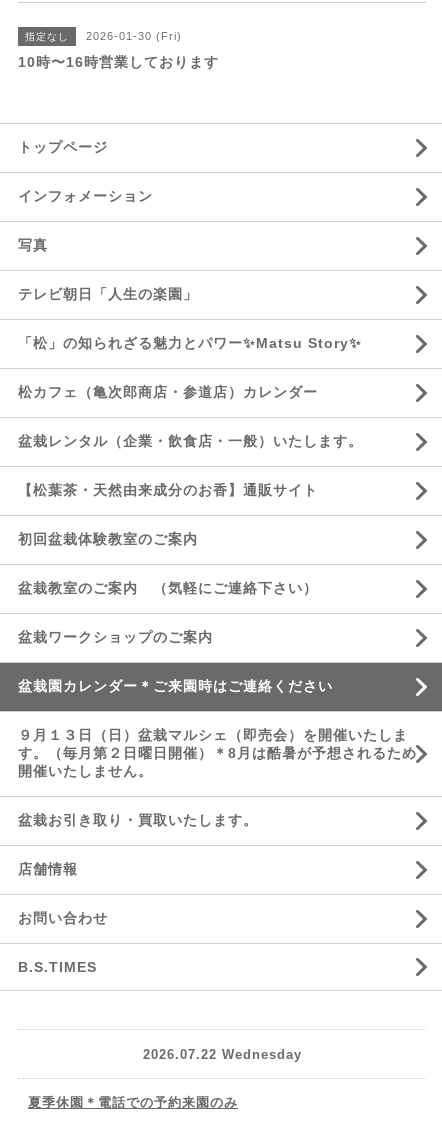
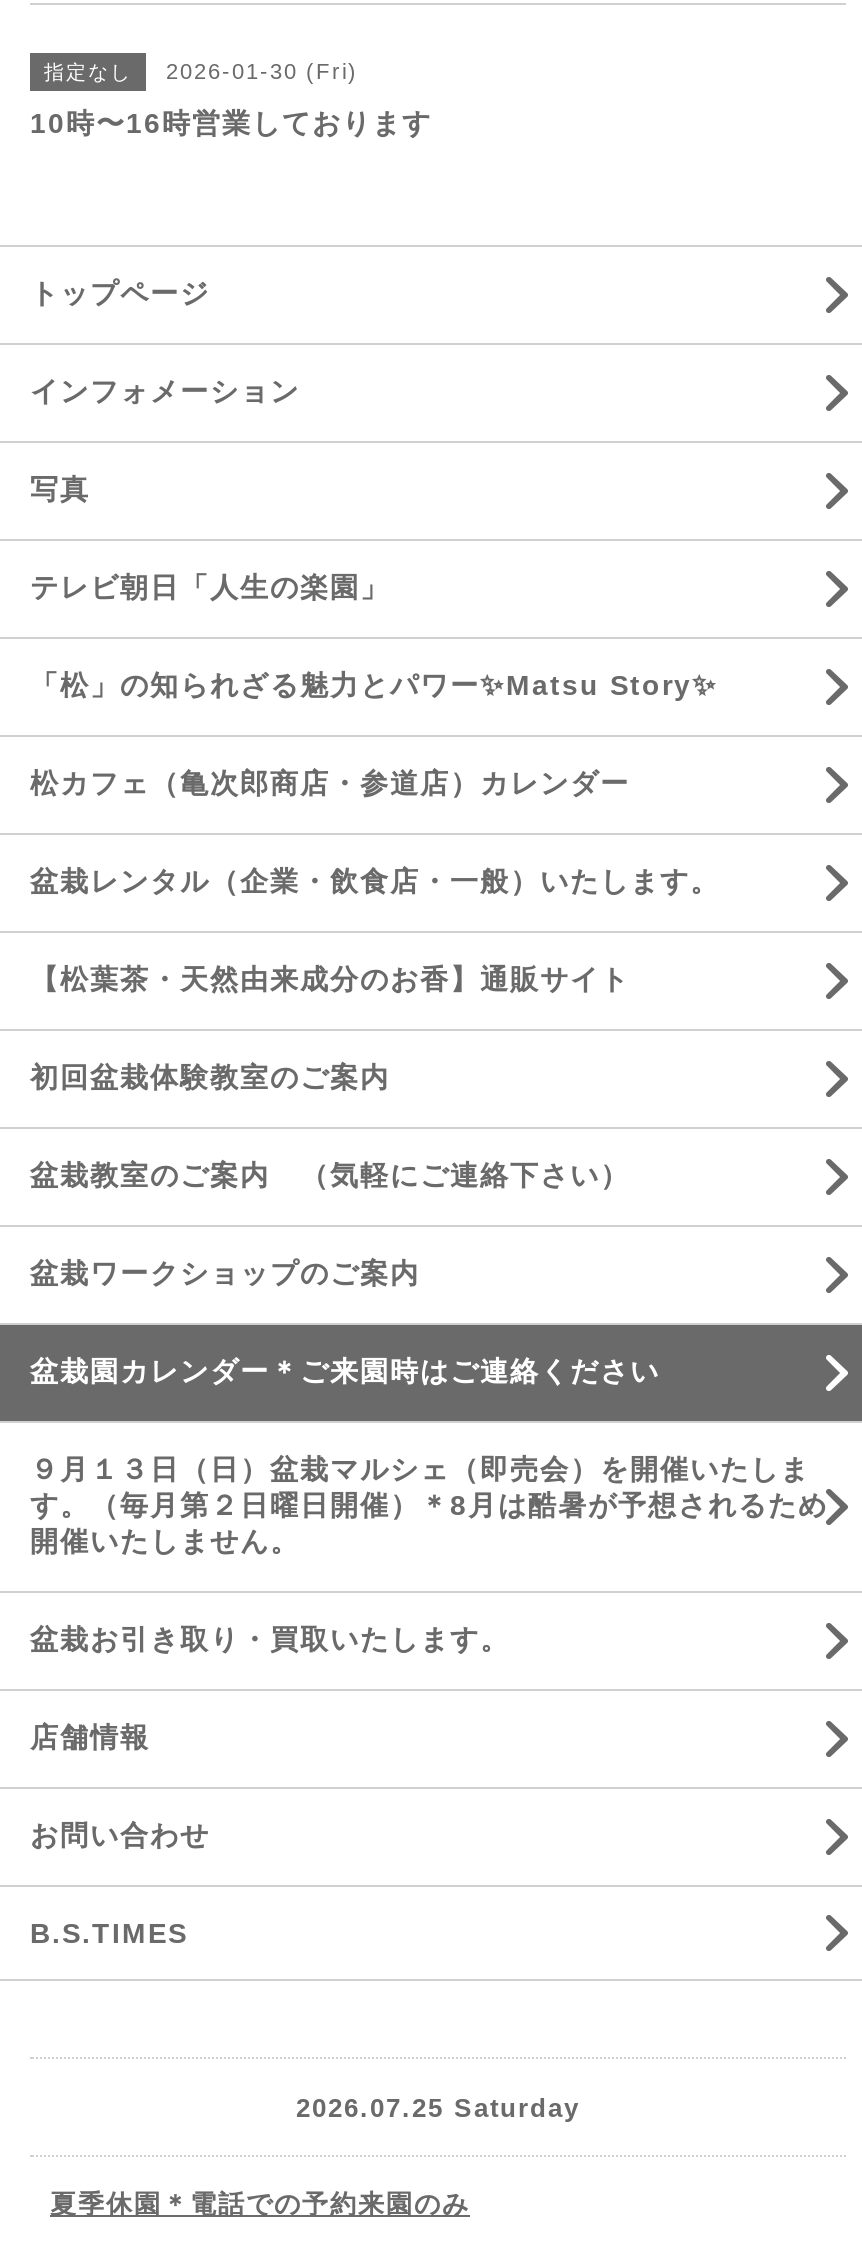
[142,1046,301,1061] 2026.07.22 Wednesday -> [296,2092,580,2122] 2026.07.25 Saturday

